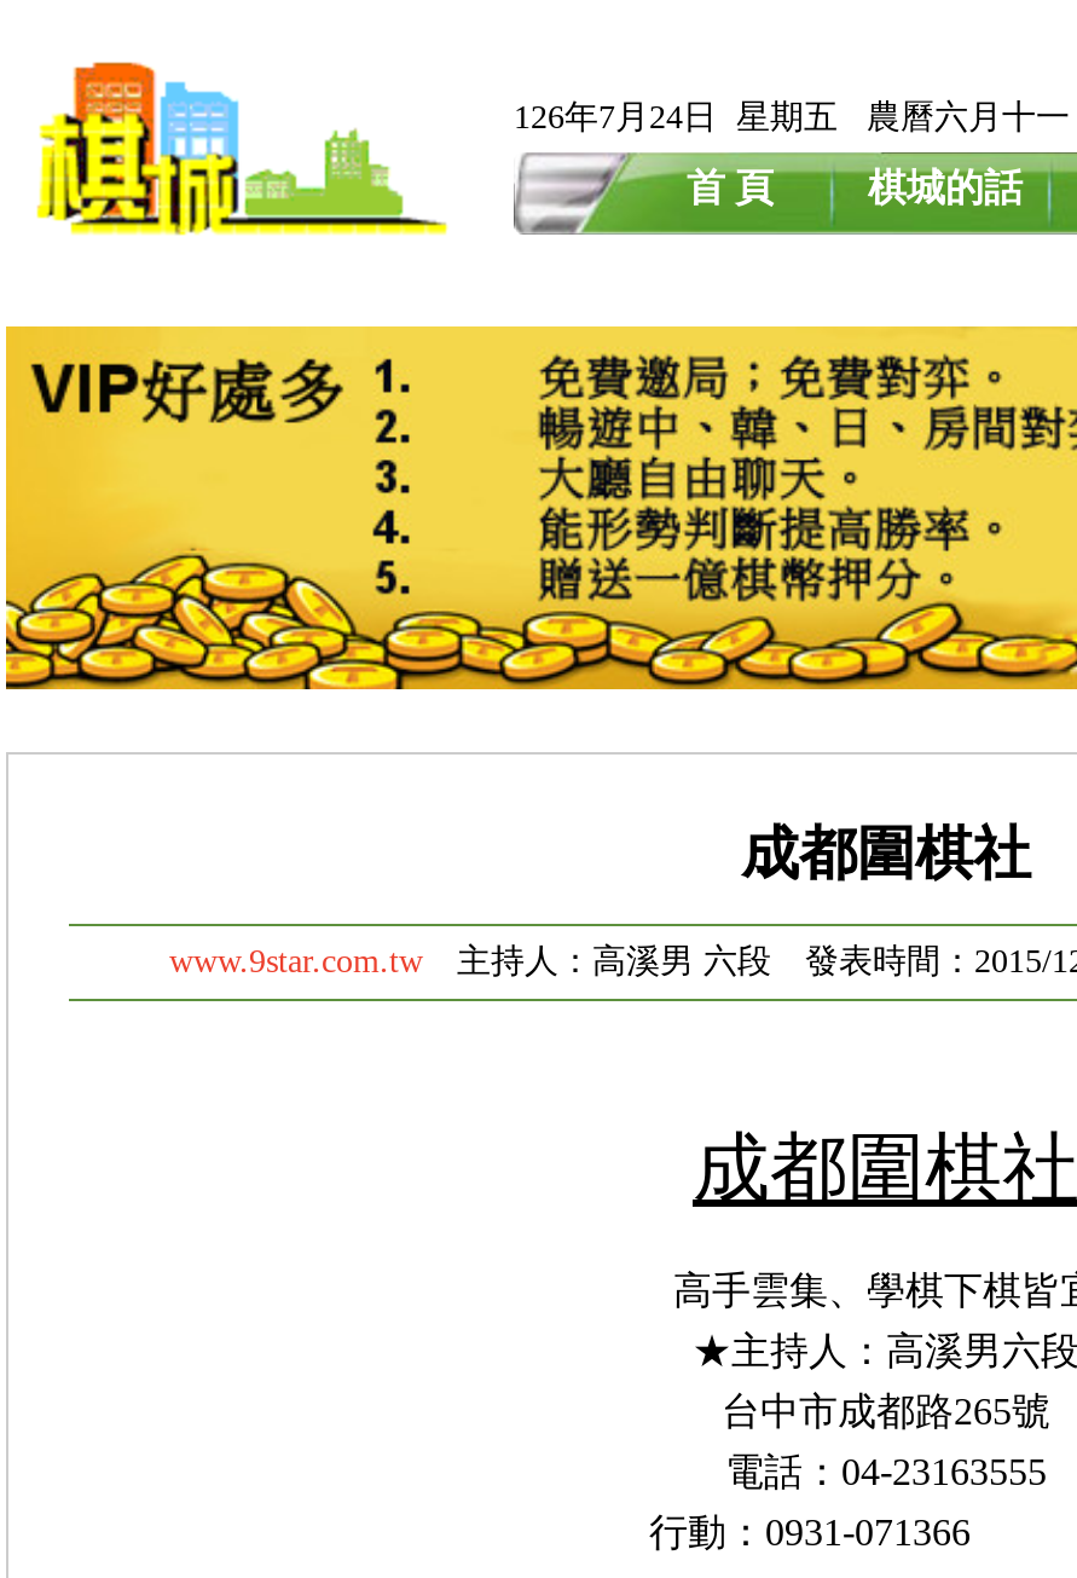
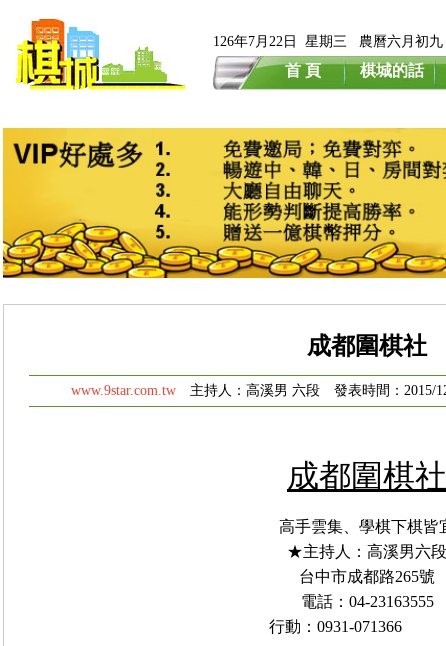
[514,99,1070,135] 126年7月24日 星期五 農曆六月十一 -> [213,34,443,49] 126年7月22日 星期三 農曆六月初九

